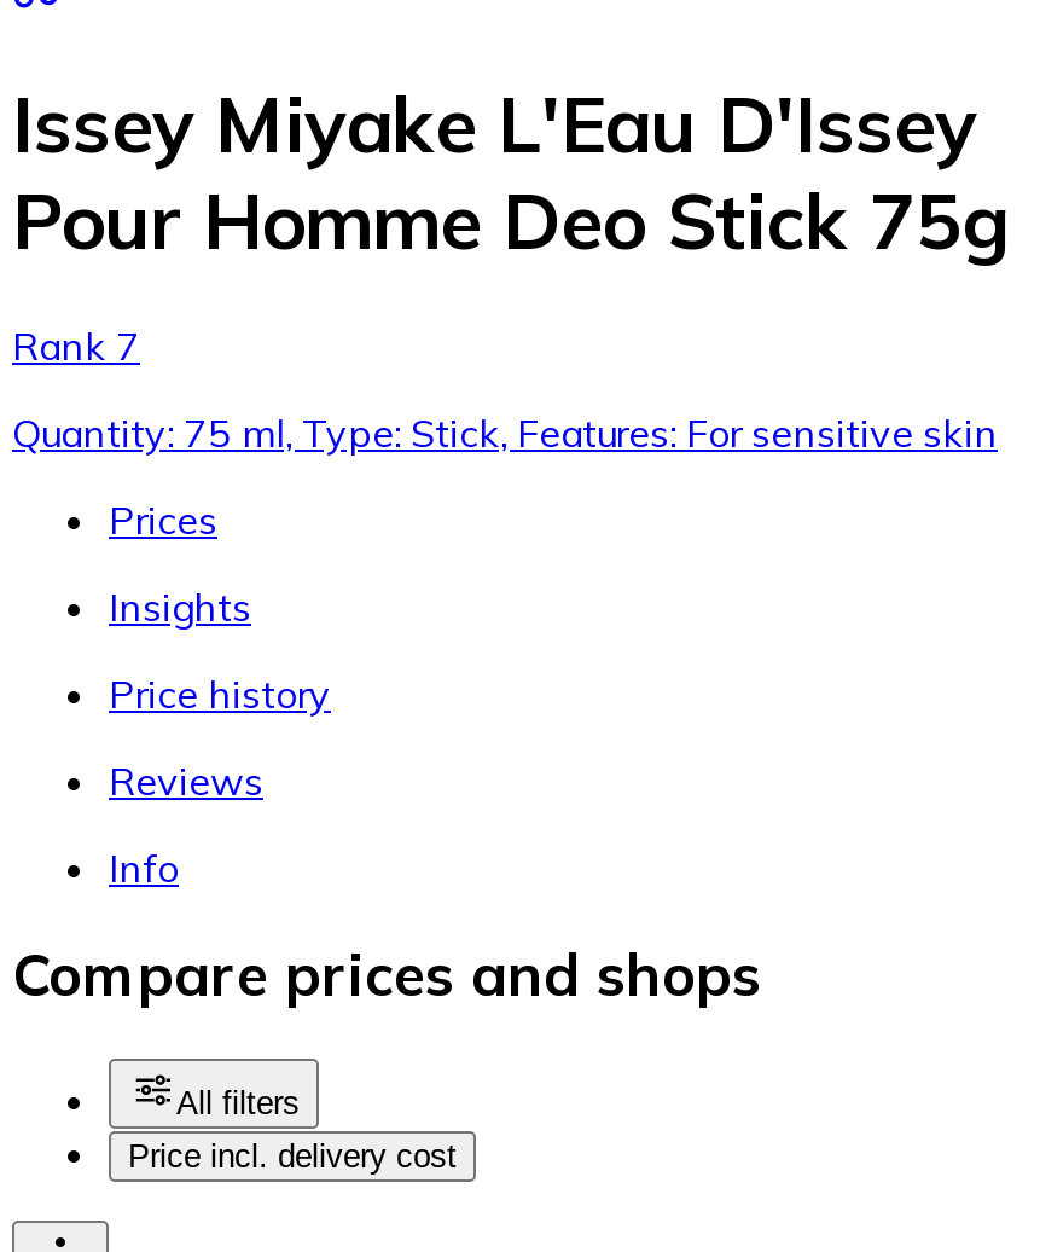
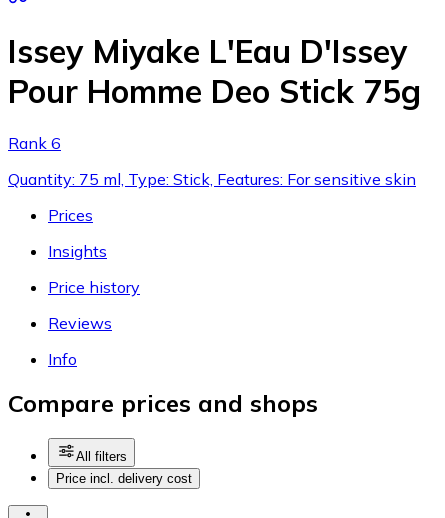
[12,320,140,369] Rank 7 -> [8,132,61,152] Rank 6

